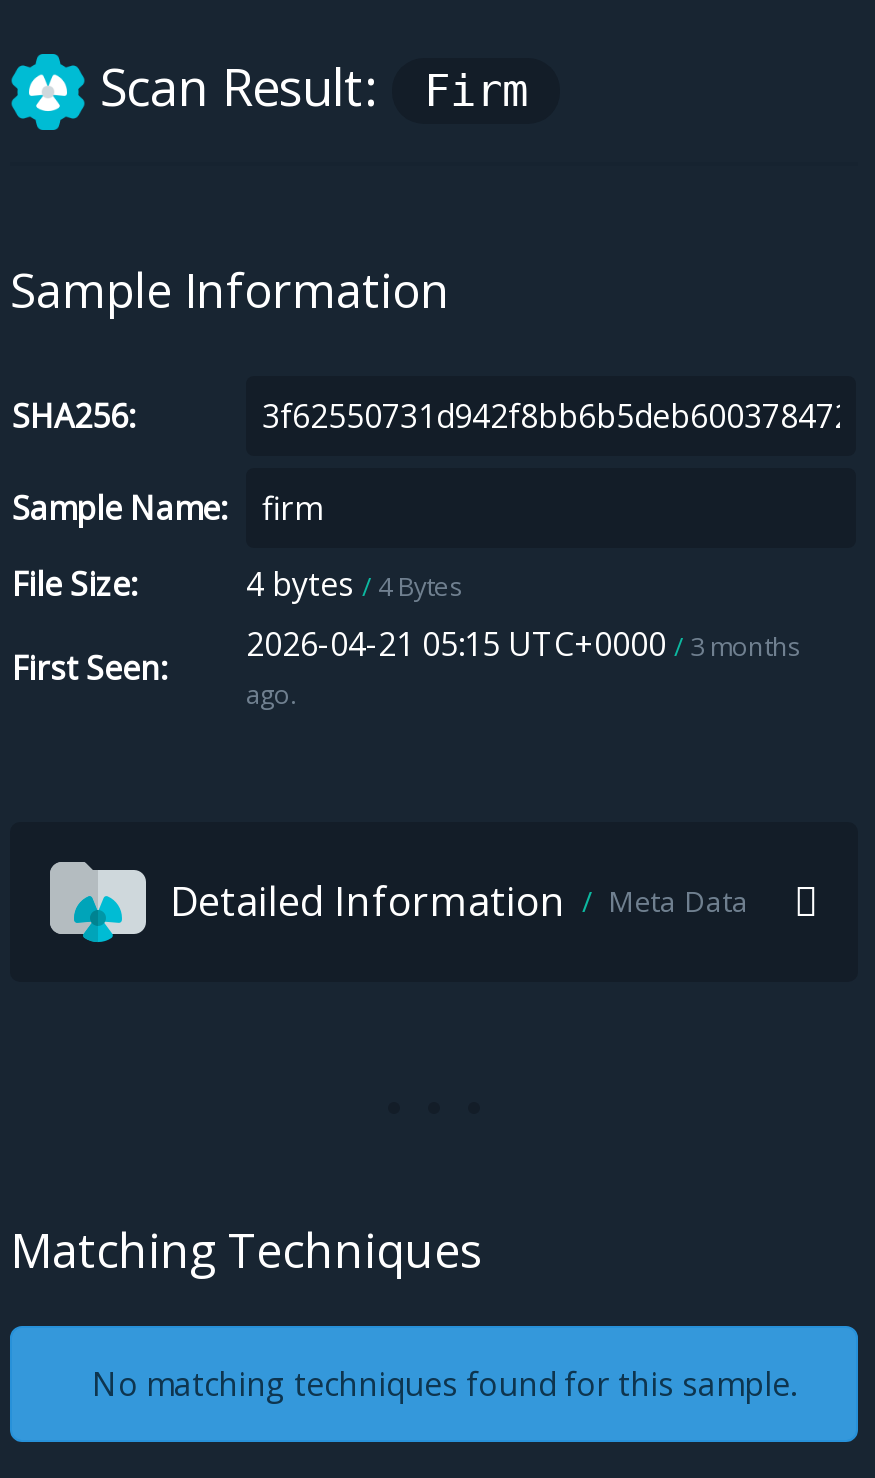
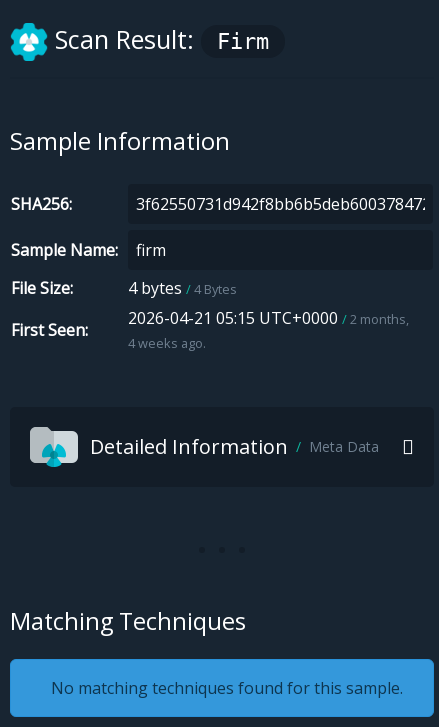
[246,622,802,712] 2026-04-21 05:15 UTC+0000 3 months | ago. -> [128,307,409,352] 2026-04-21 05:15 UTC+0000 2 months, | 4 weeks ago.

